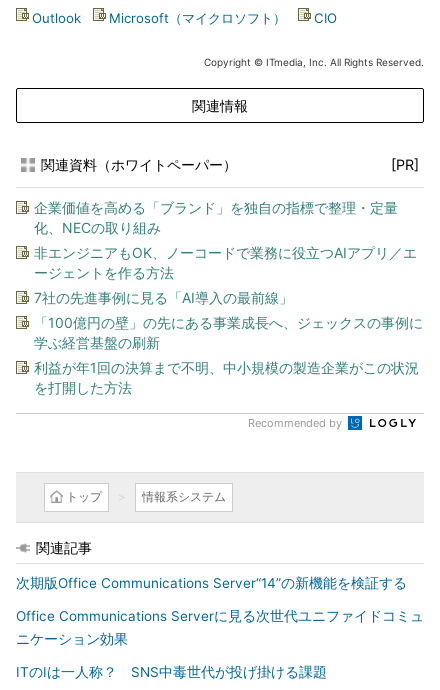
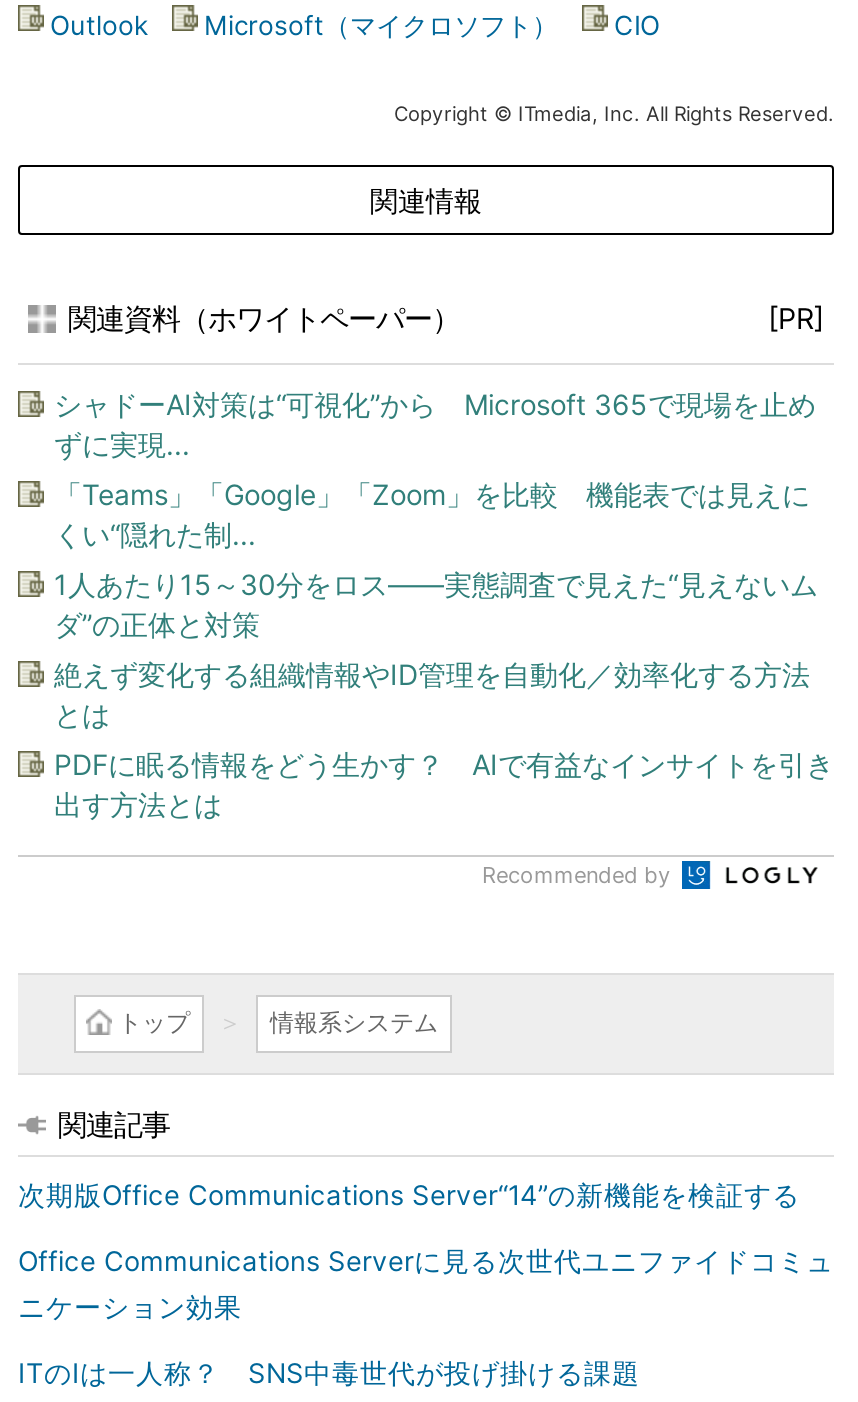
[34,199,398,236] 企業価値を高める「ブランド」を独自の指標で整理・定量 | 化、NECの取り組み -> [54,387,816,461] シャドーAI対策は“可視化”から Microsoft 365で現場を止め | ずに実現...
[34,244,417,281] 非エンジニアもOK、ノーコードで業務に役立つAIアプリ／エ | ージェントを作る方法 -> [54,477,810,551] 「Teams」「Google」「Zoom」を比較 機能表では見えに | くい“隠れた制...
[34,289,293,306] 7社の先進事例に見る「AI導入の最前線」 -> [54,567,818,641] 1人あたり15～30分をロス――実態調査で見えた“見えないム | ダ”の正体と対策
[34,314,423,351] 「100億円の壁」の先にある事業成長へ、ジェックスの事例に | 学ぶ経営基盤の刷新 -> [54,657,810,731] 絶えず変化する組織情報やID管理を自動化／効率化する方法 | とは
[34,359,419,396] 利益が年1回の決算まで不明、中小規模の製造企業がこの状況 | を打開した方法 -> [54,747,834,821] PDFに眠る情報をどう生かす？ AIで有益なインサイトを引き | 出す方法とは

